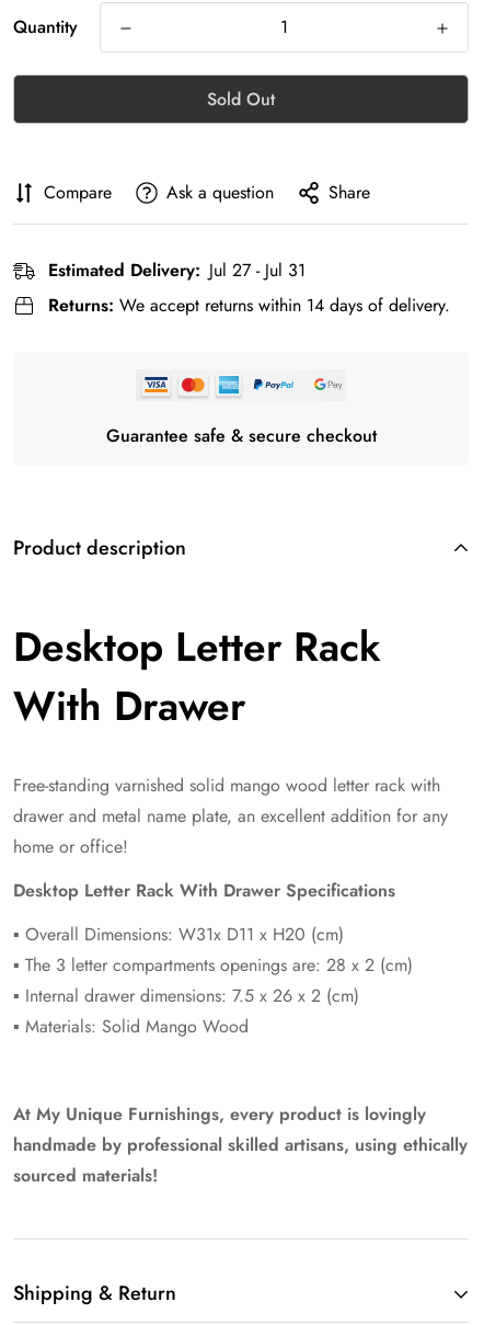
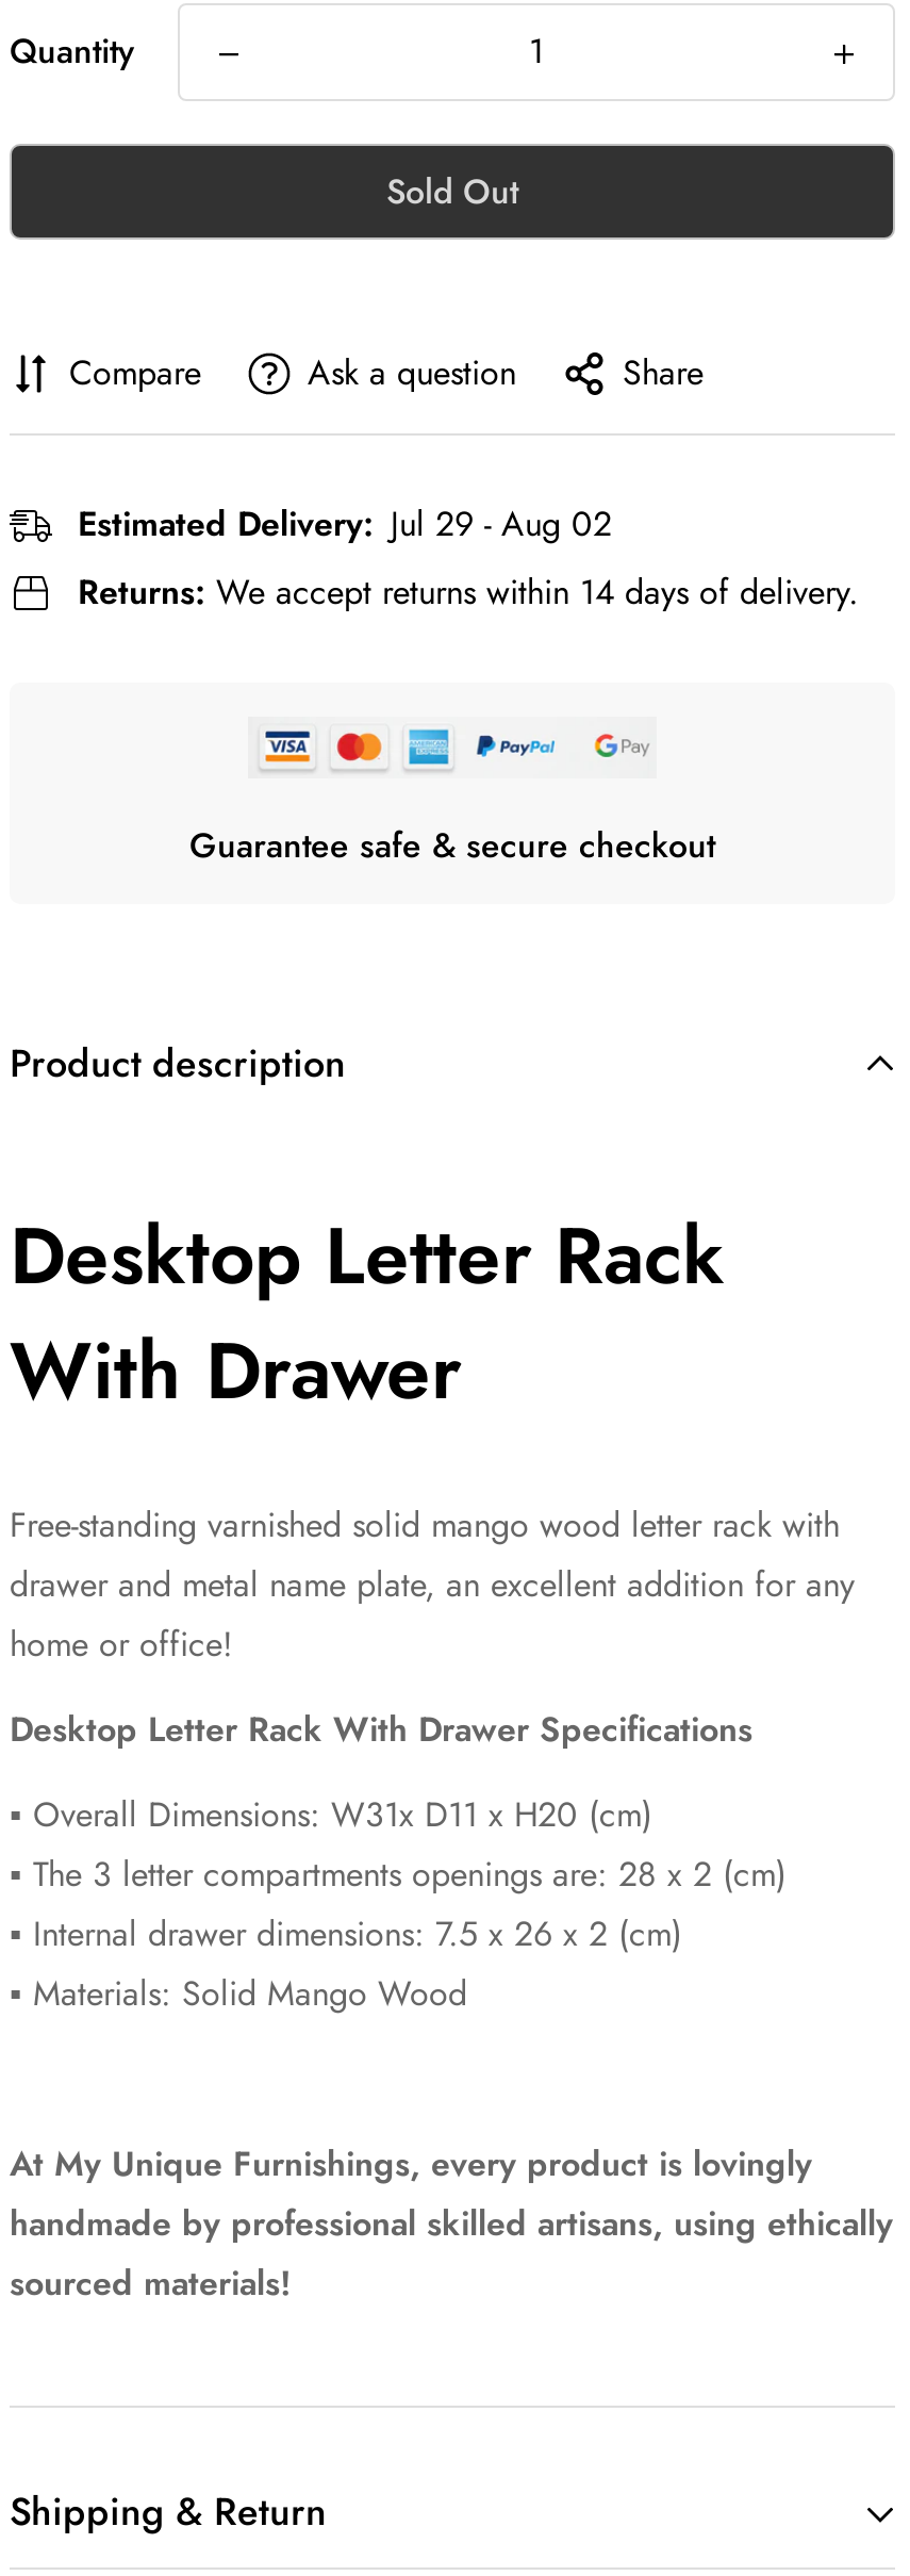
[48,258,306,283] Estimated Delivery: Jul 27 - Jul 31 -> [78,499,612,548] Estimated Delivery: Jul 29 - Aug 02

